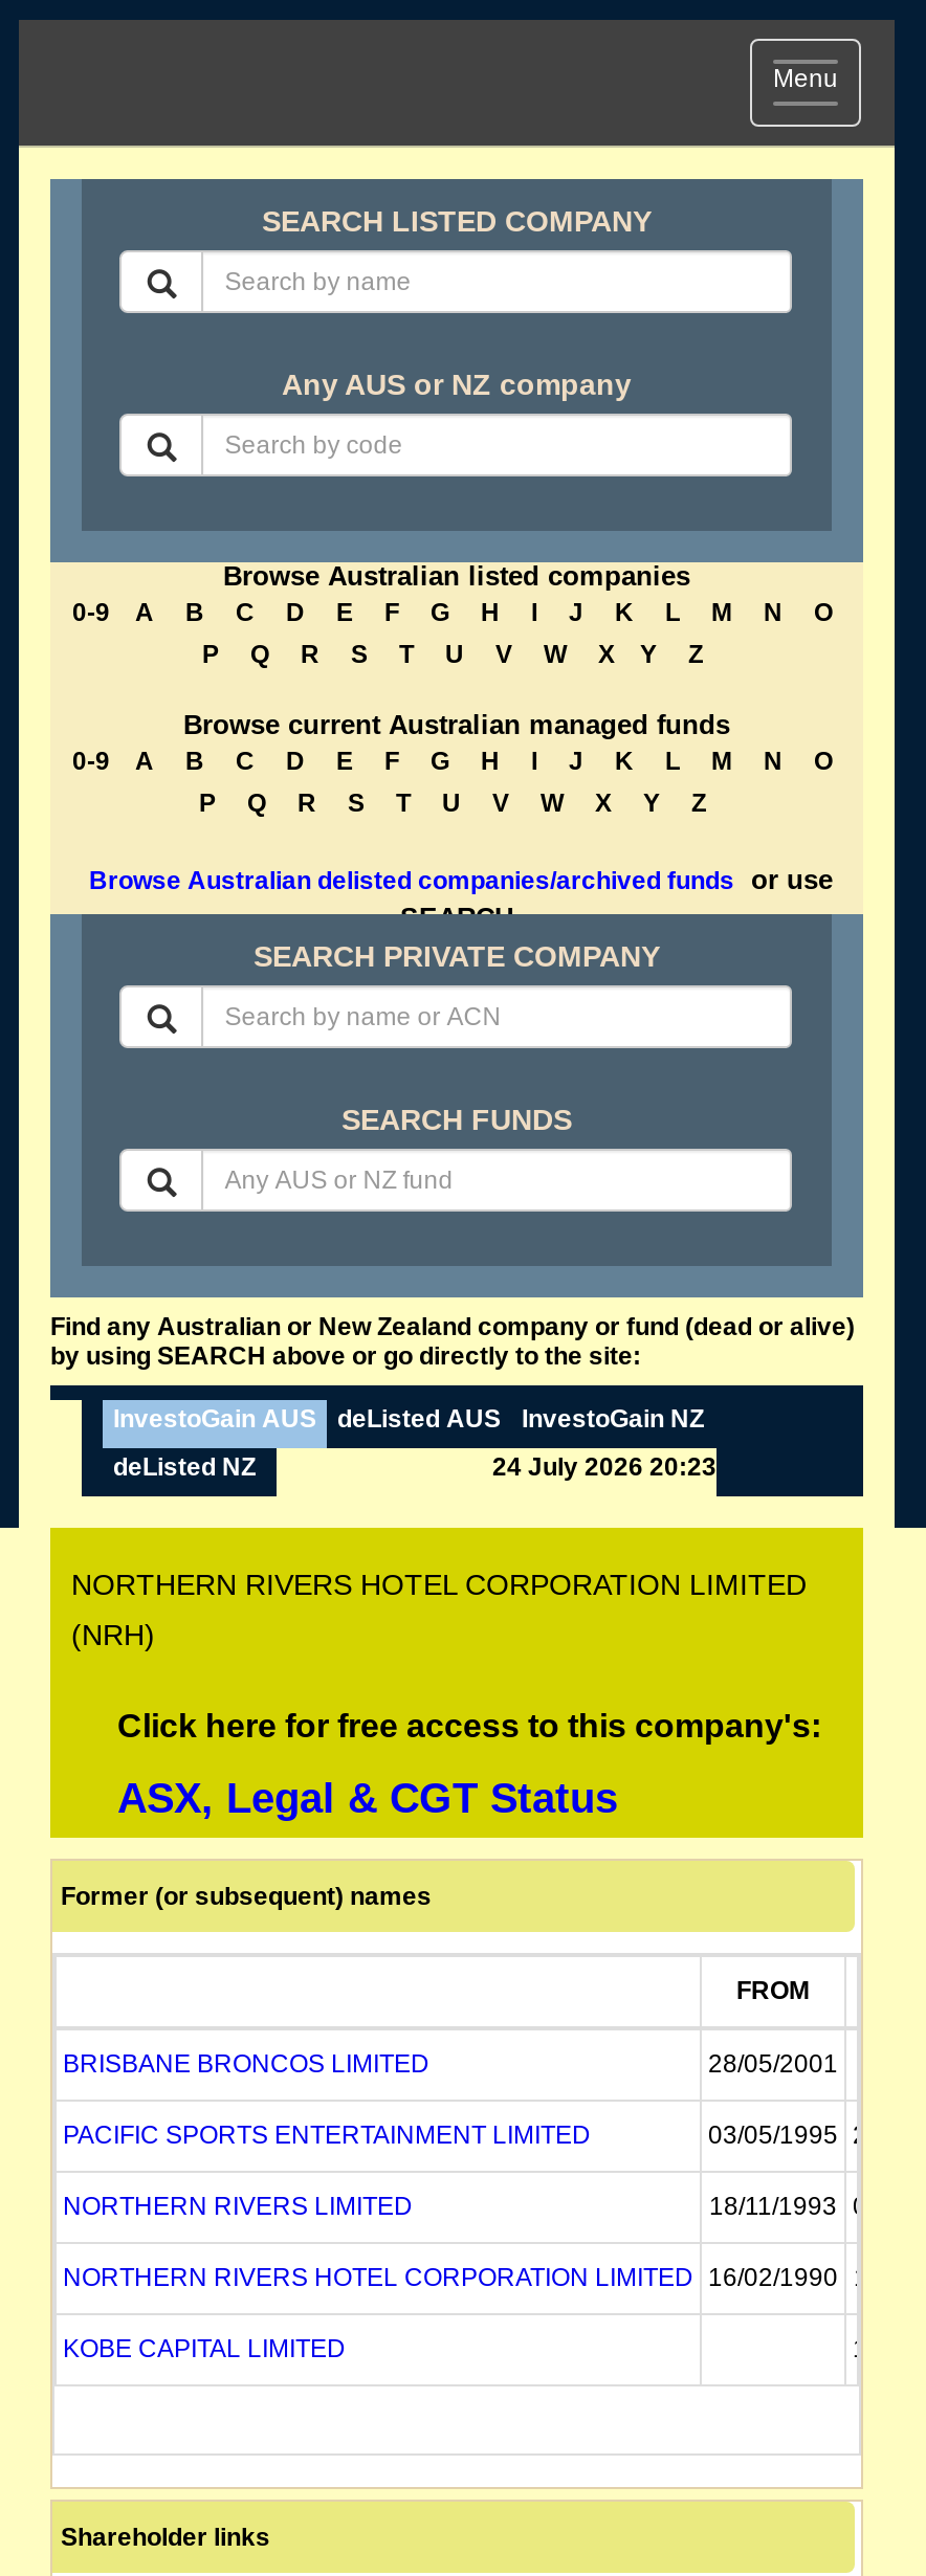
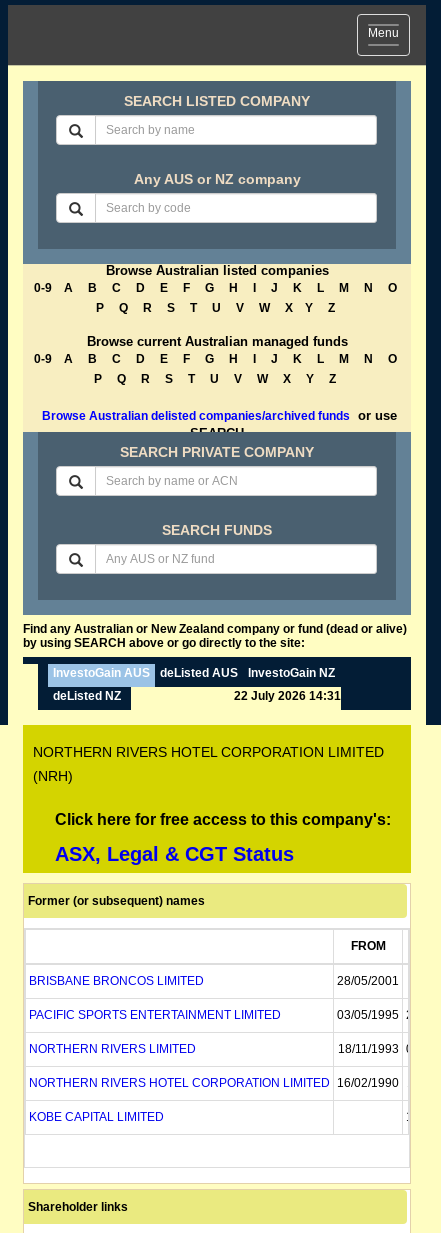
[492,1452,716,1482] 24 July 2026 20:23 -> [234,689,341,703] 22 July 2026 14:31

